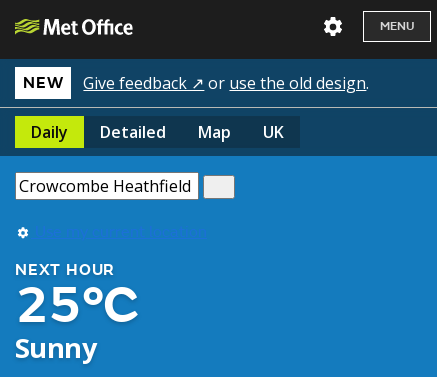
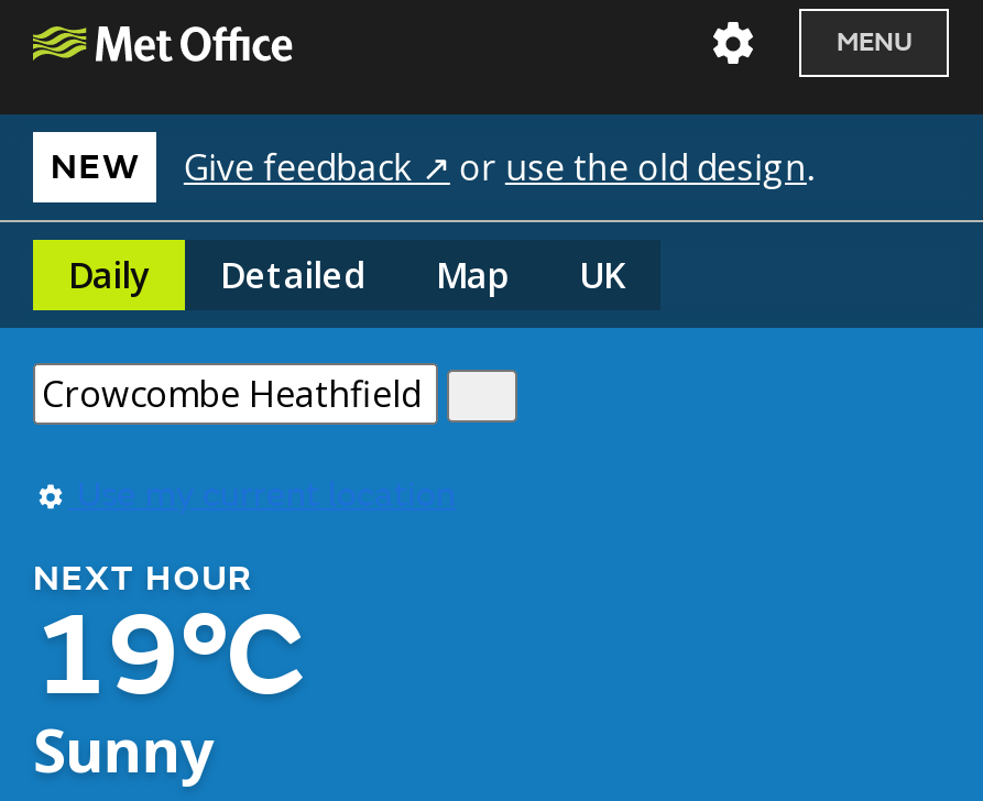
[15,273,136,338] 25°C -> [33,585,301,728] 19°C

